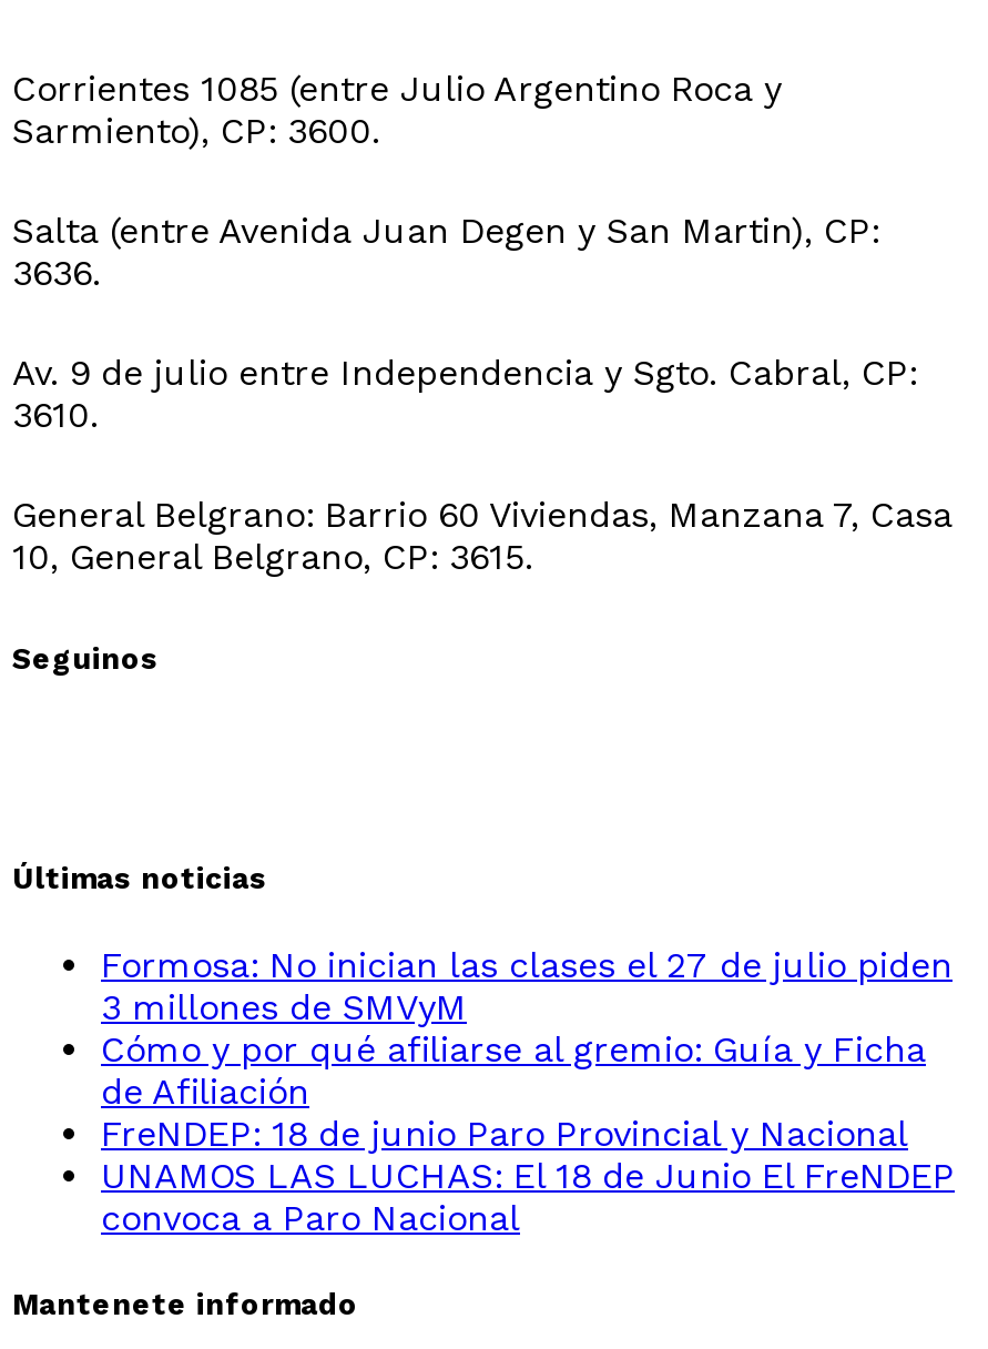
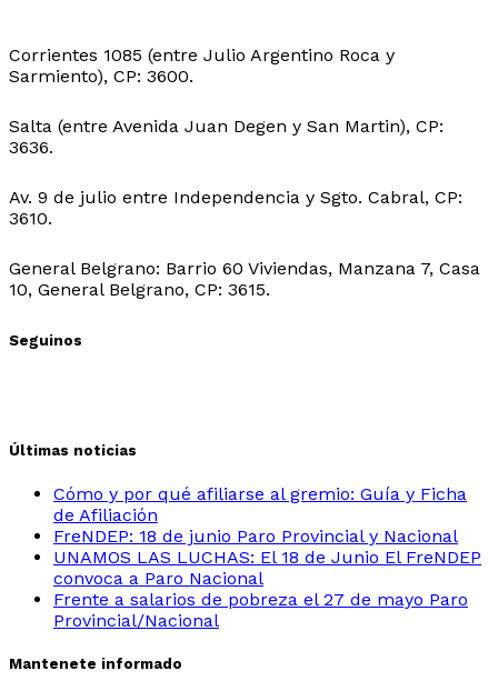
[101,944,953,1028] Formosa: No inician las clases el 27 de julio piden | 3 millones de SMVyM -> none
moved [101,1028,955,1239] -> [53,483,481,589]: Cómo y por qué afiliarse al gremio: Guía y Ficha | de Afiliación | FreNDEP: 18 de junio Paro Provincial y Nacional | UNAMOS LAS LUCHAS: El 18 de Junio El FreNDEP | convoca a Paro Nacional
none -> [53,589,468,631] Frente a salarios de pobreza el 27 de mayo Paro | Provincial/Nacional

